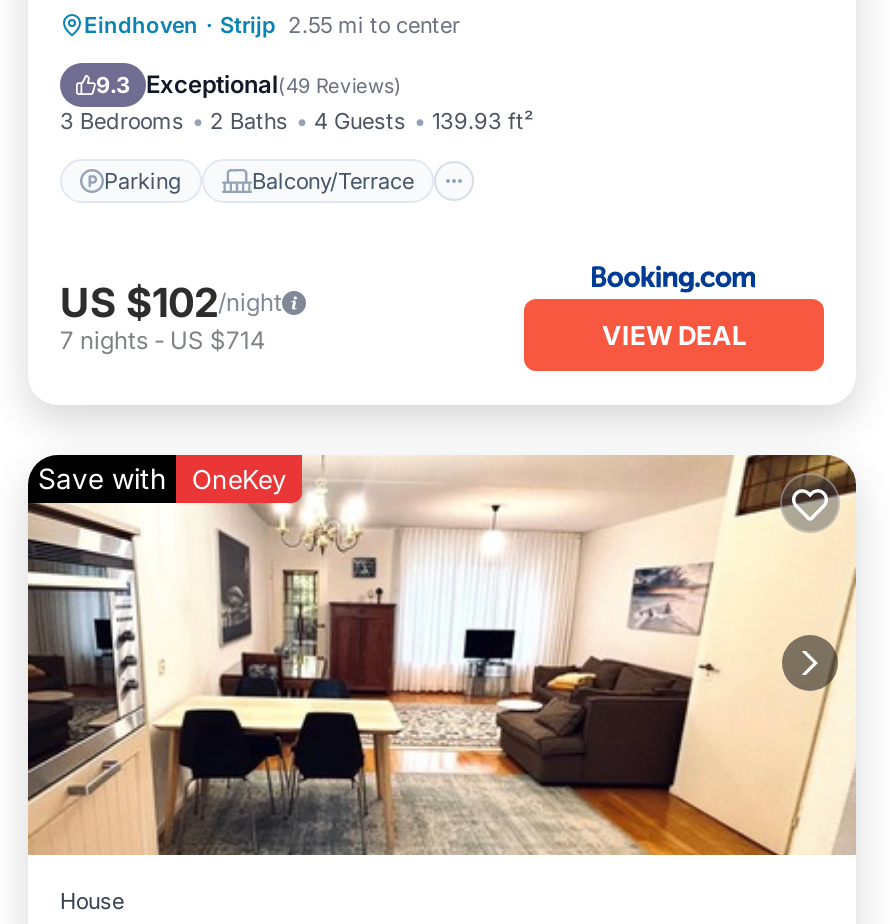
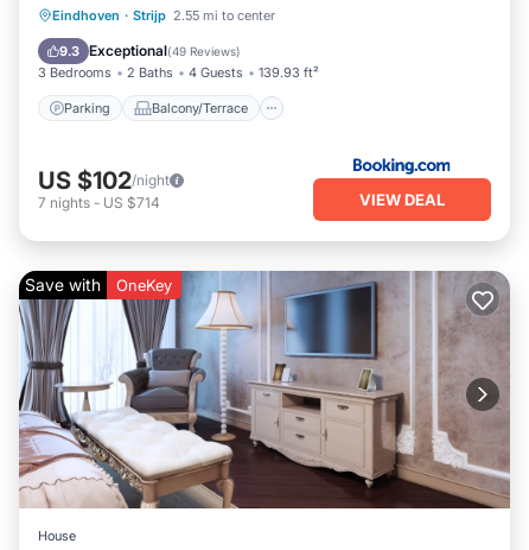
[26,453,856,857] [image] -> [19,270,511,510] [image]

